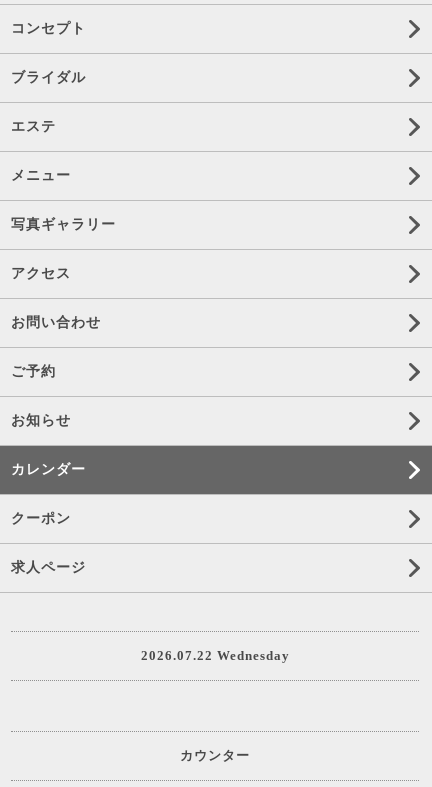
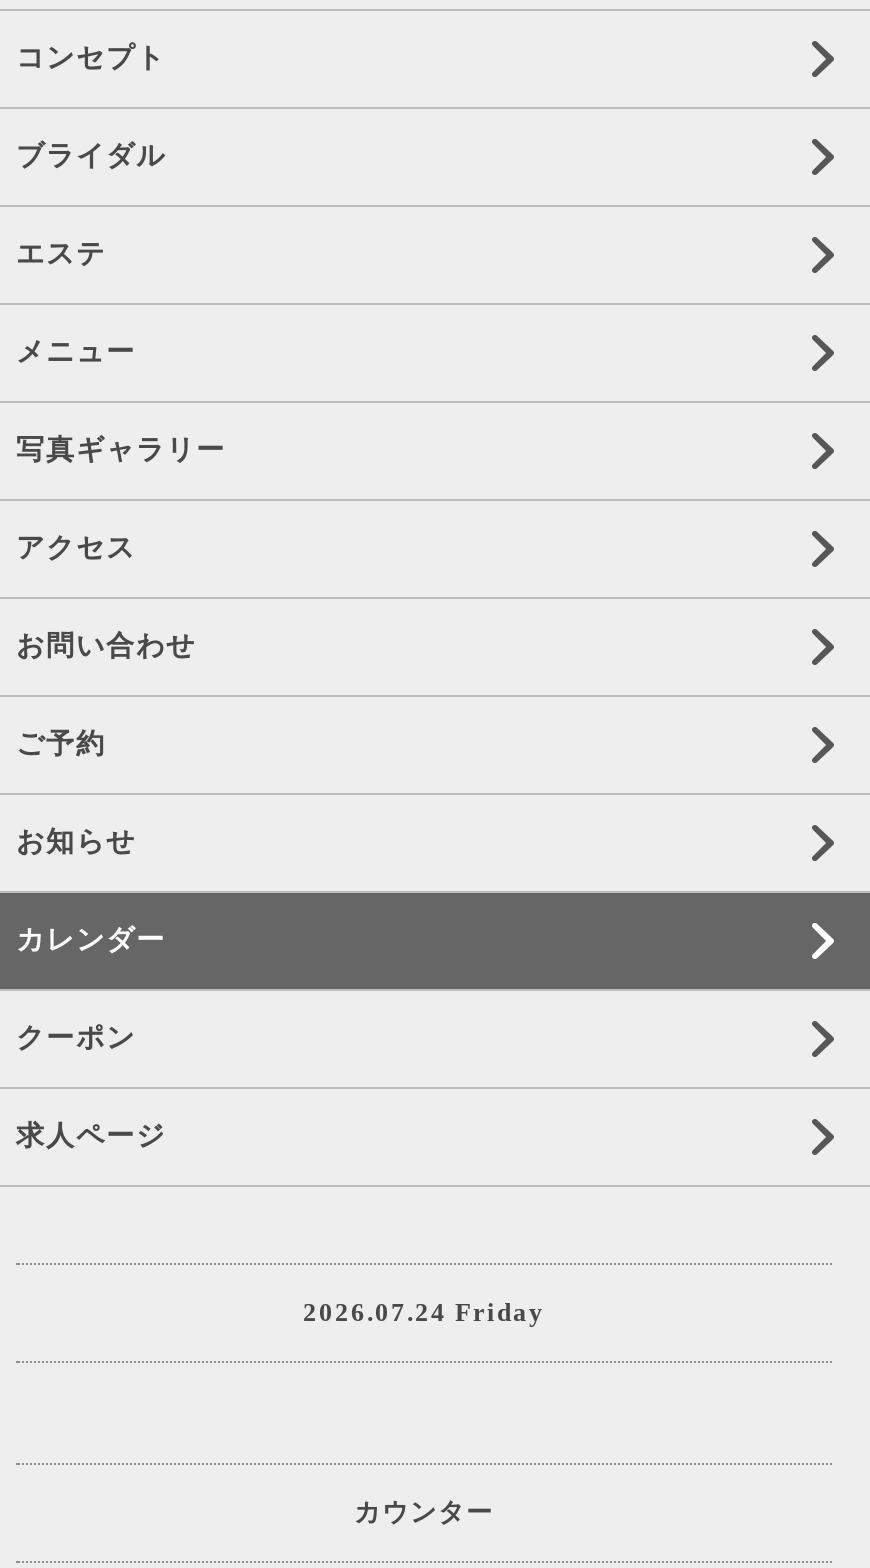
[140,648,289,663] 2026.07.22 Wednesday -> [303,1297,545,1327] 2026.07.24 Friday

